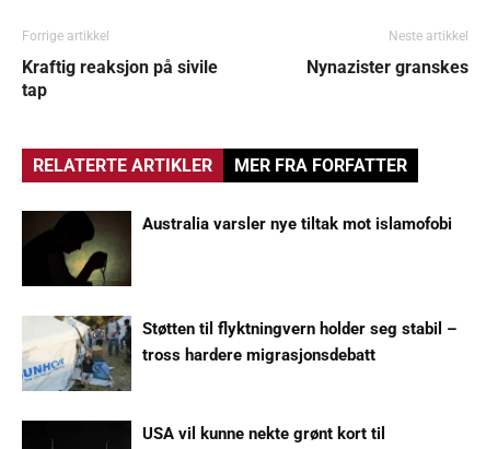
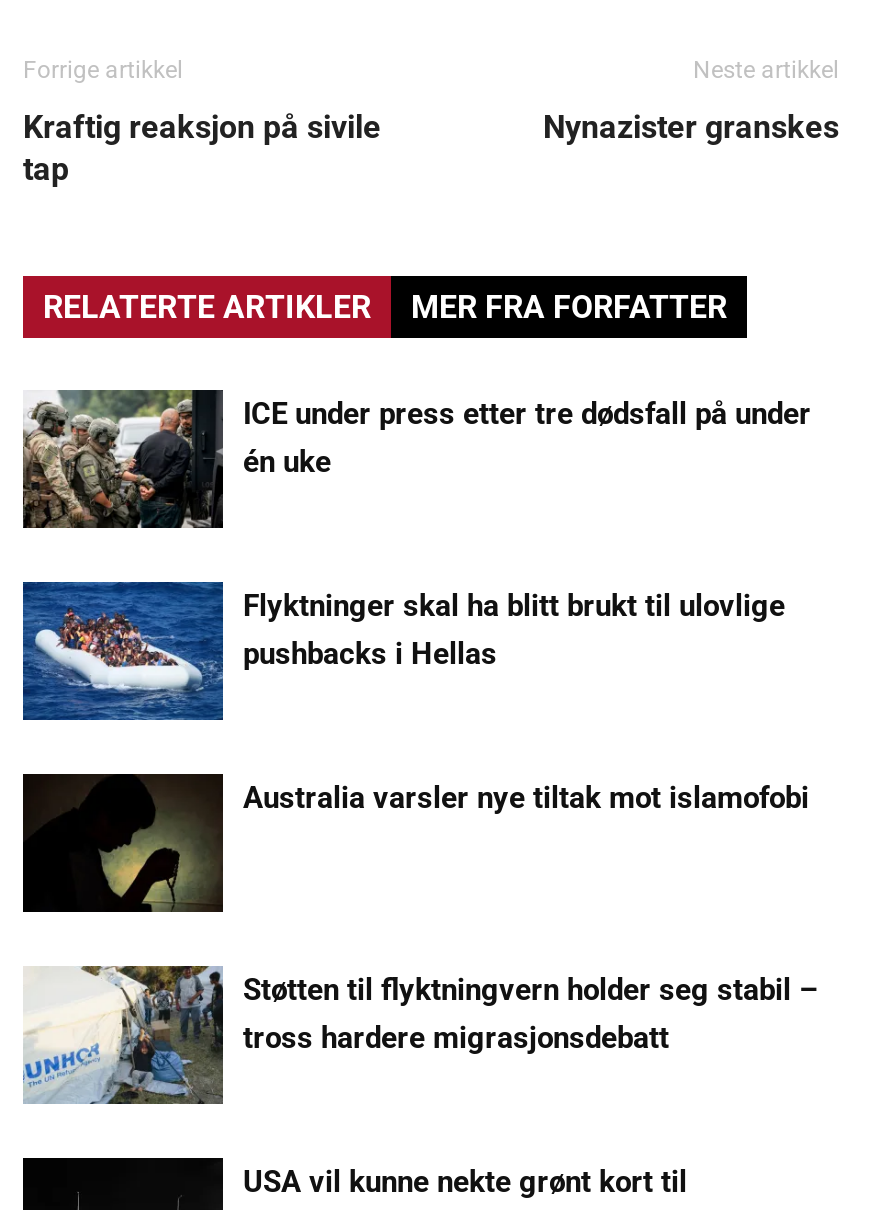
none -> [21,388,811,530] [image] | ICE under press etter tre dødsfall på under | én uke
none -> [21,580,785,722] [image] | Flyktninger skal ha blitt brukt til ulovlige | pushbacks i Hellas

